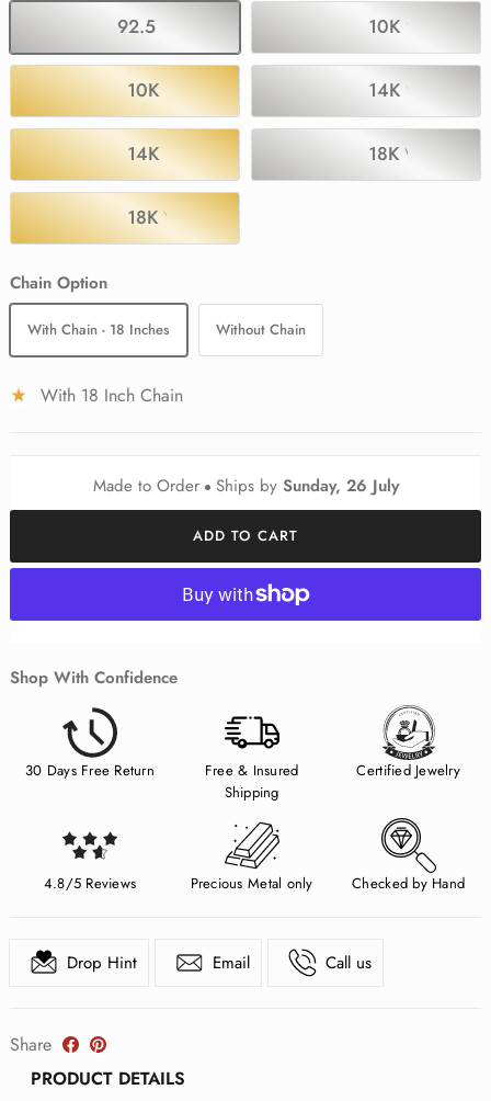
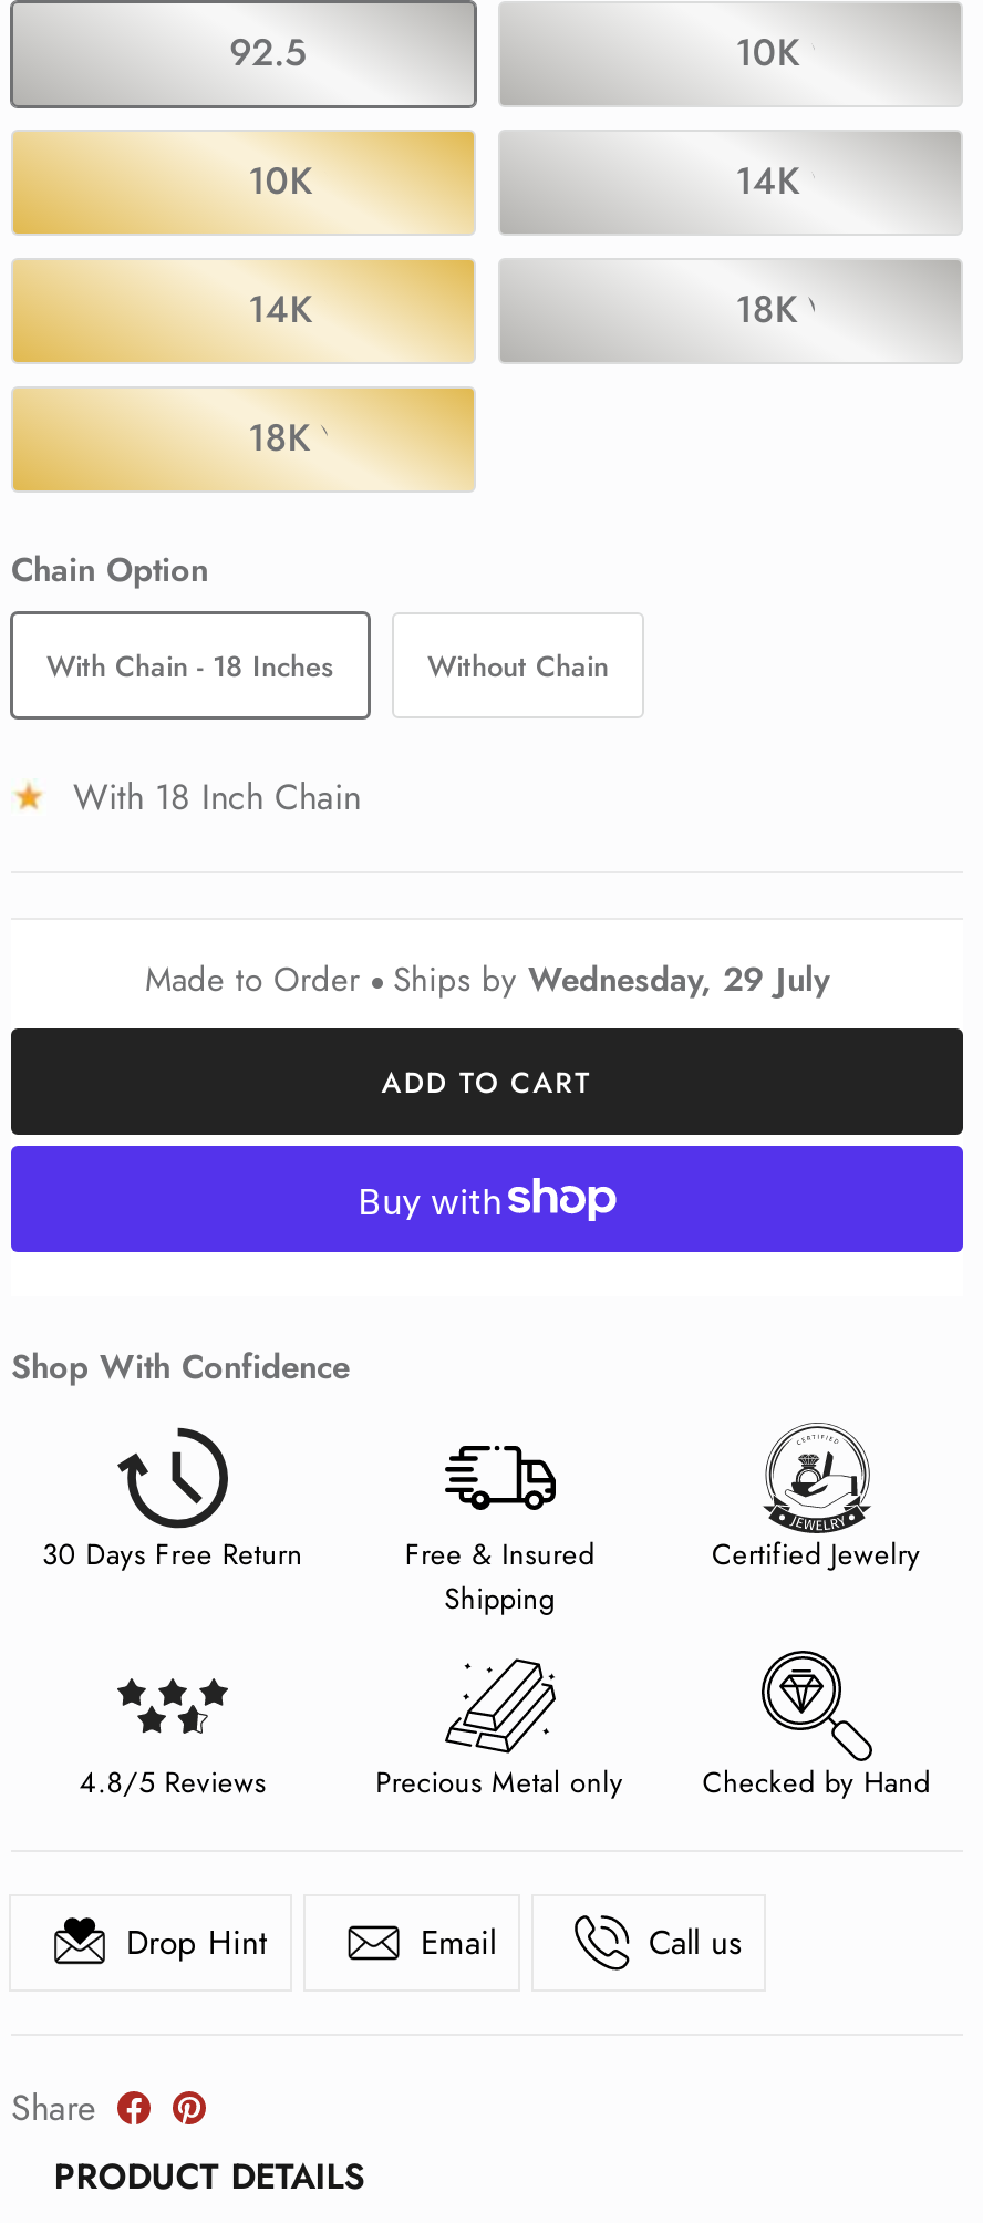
[93,473,398,498] Made to Order Ships by Sunday, 26 July -> [145,956,829,1005] Made to Order Ships by Wednesday, 29 July

